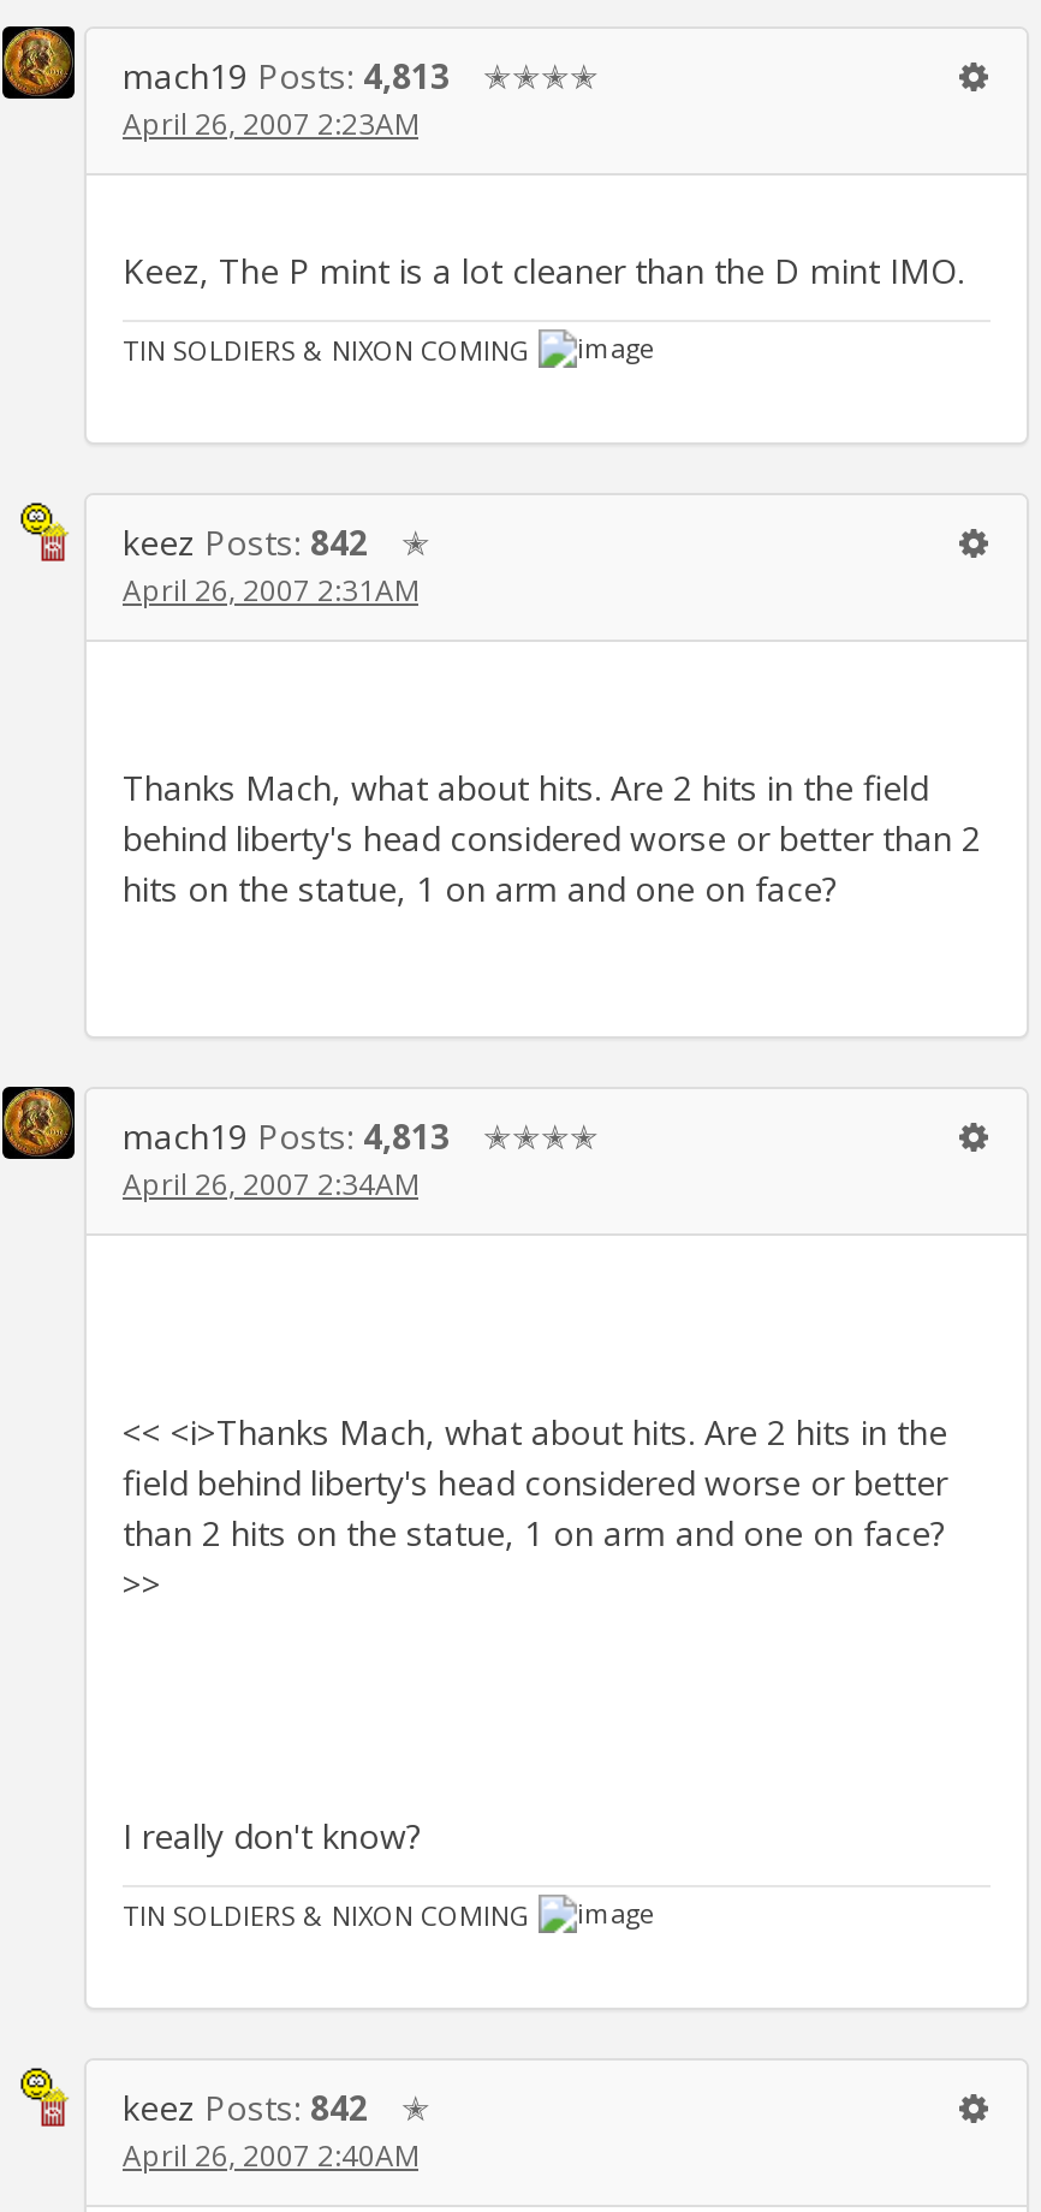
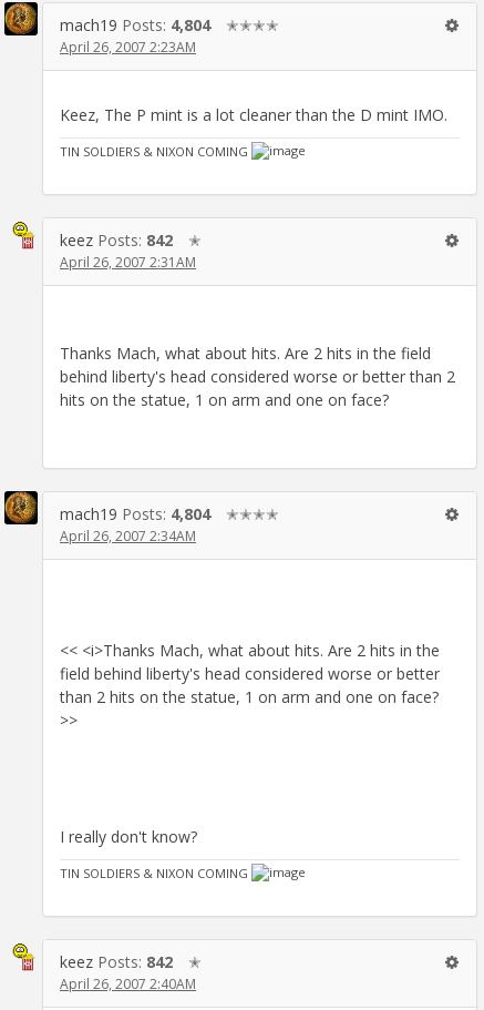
[123,52,450,97] mach19 Posts: 4,813 -> [60,14,210,35] mach19 Posts: 4,804
[123,1112,450,1158] mach19 Posts: 4,813 -> [60,503,210,524] mach19 Posts: 4,804

